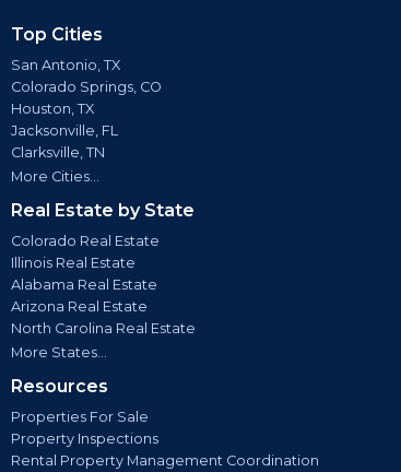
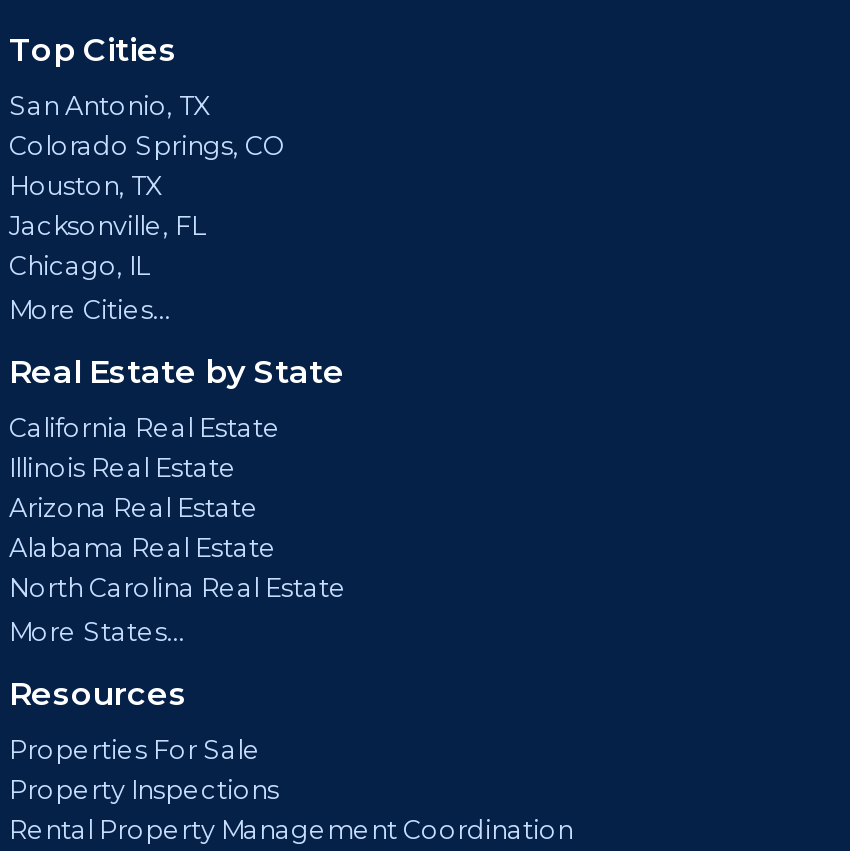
[11,144,105,160] Clarksville, TN -> [9,250,149,280] Chicago, IL
[11,232,160,249] Colorado Real Estate -> [9,412,281,442] California Real Estate
moved [11,276,157,292] -> [9,532,277,562]: Alabama Real Estate
moved [11,298,148,314] -> [9,492,259,522]: Arizona Real Estate

